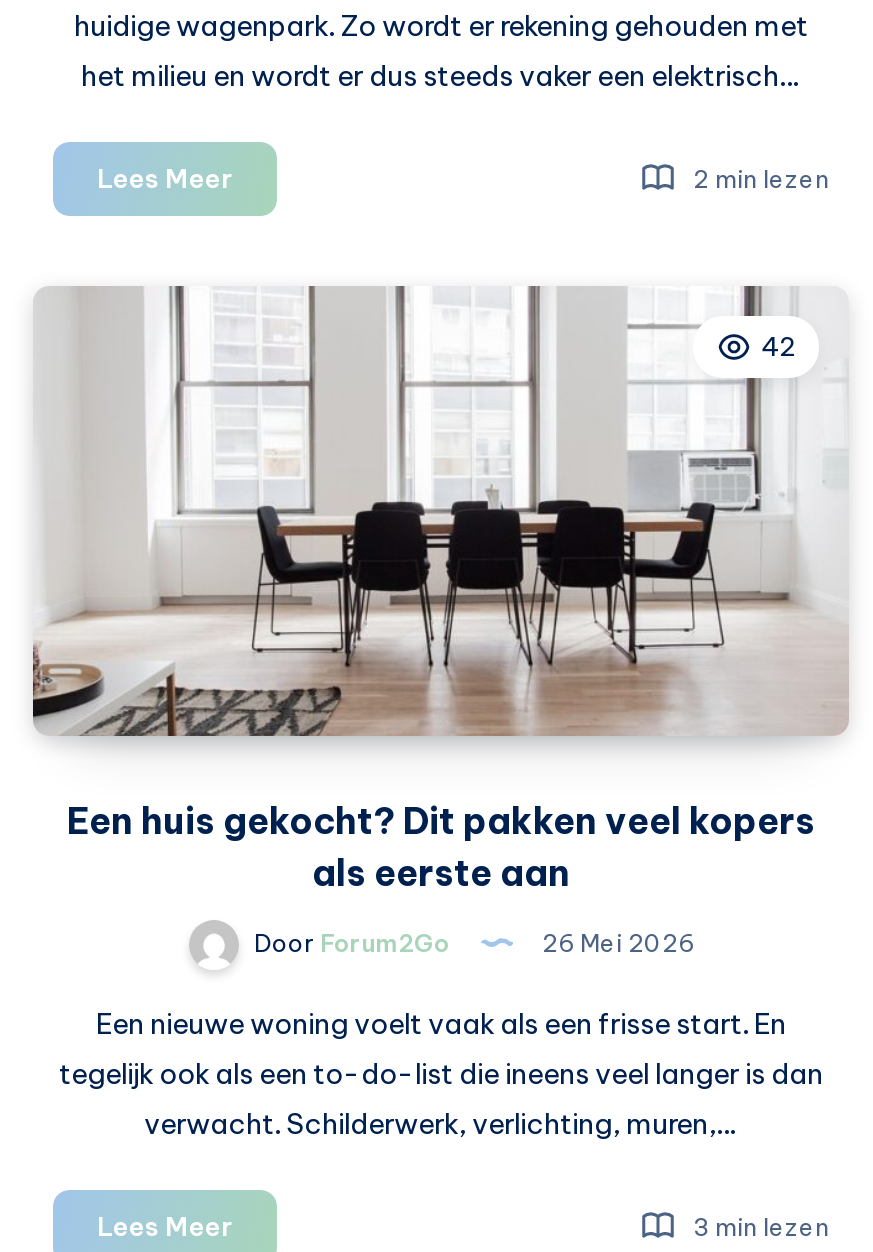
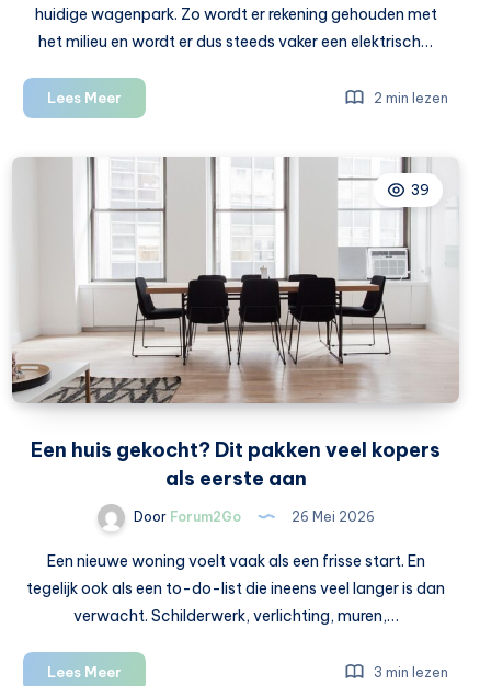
[755,330,795,362] 42 -> [408,181,430,198] 39

